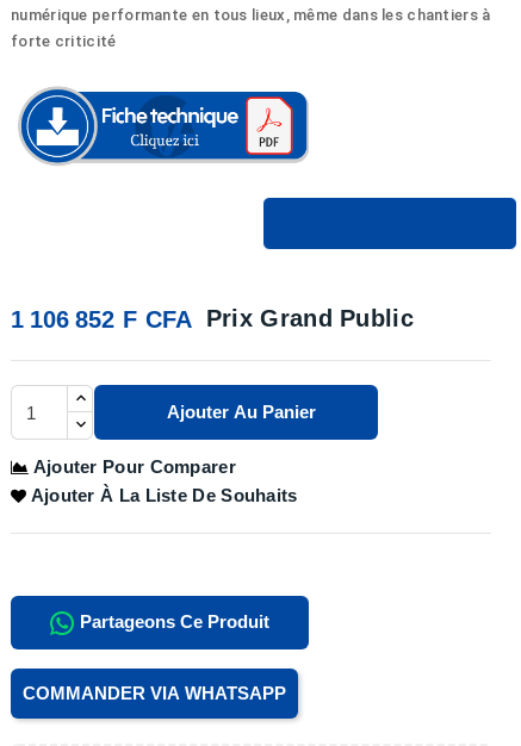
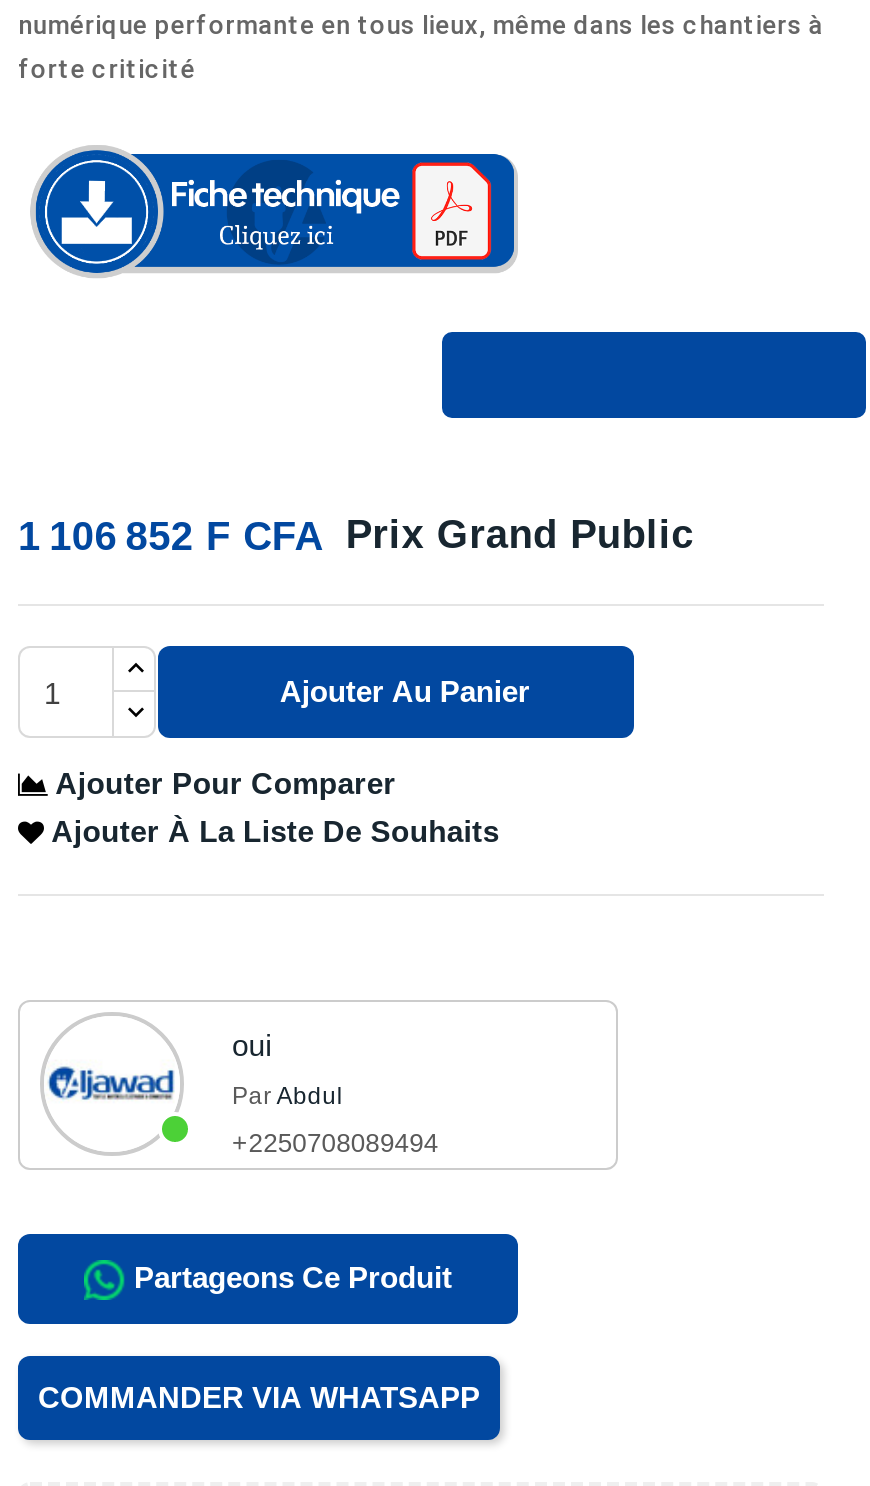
none -> [18,1012,438,1158] [image] | oui | Par Abdul | +2250708089494

